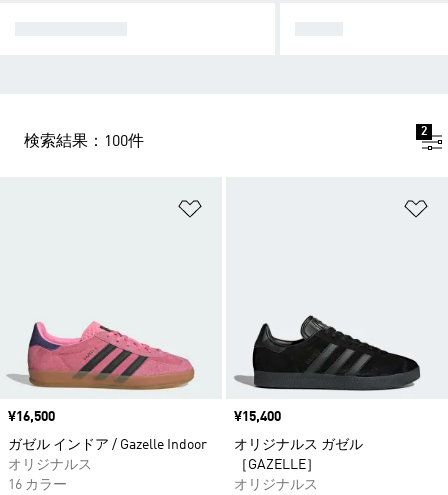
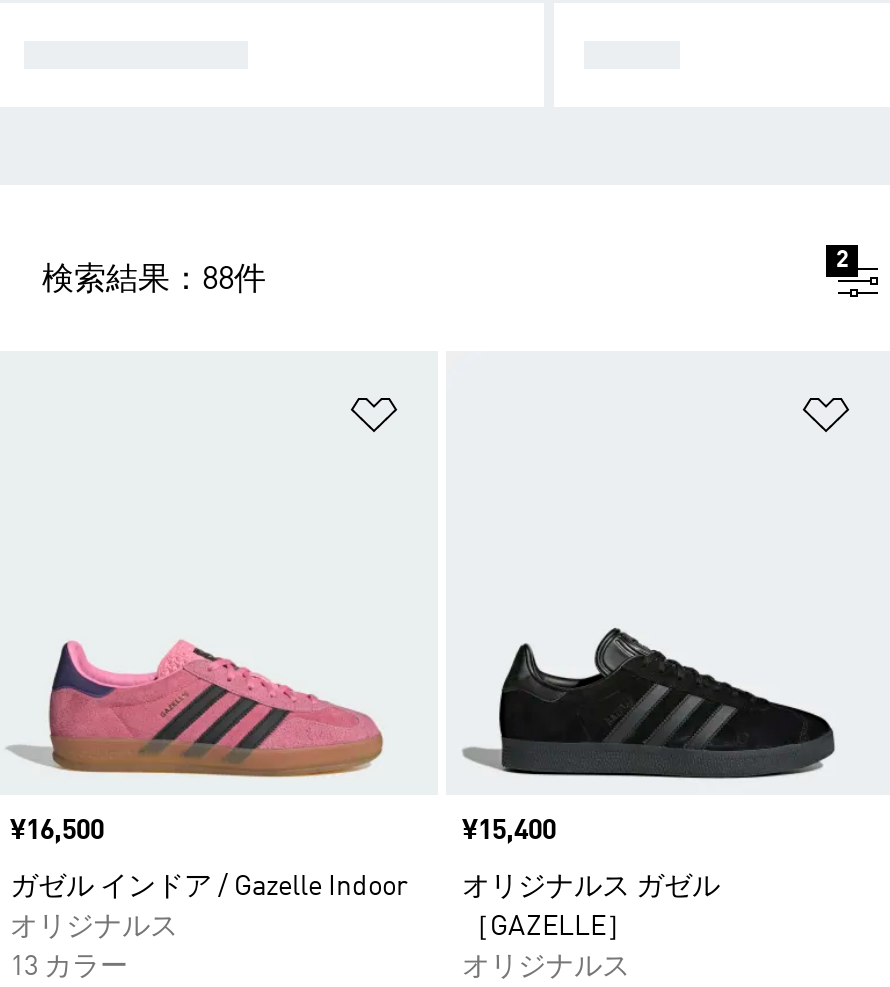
[24,134,144,150] 検索結果：100件 -> [42,264,266,296] 検索結果：88件
[8,478,67,492] 16 カラー -> [10,952,128,980] 13 カラー

